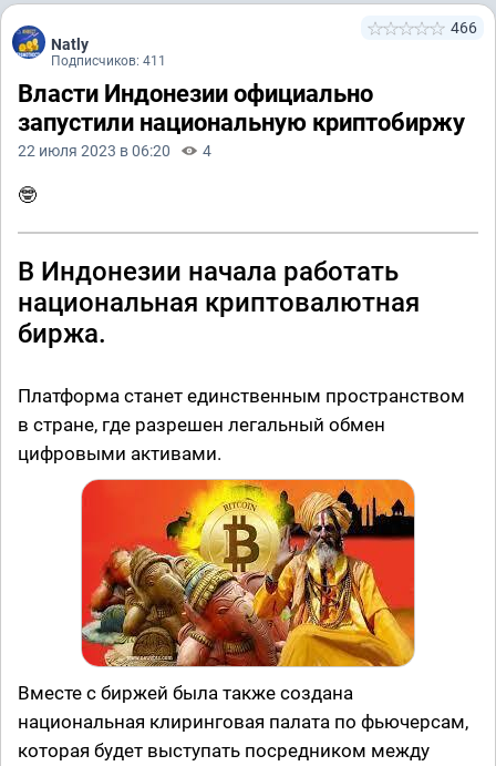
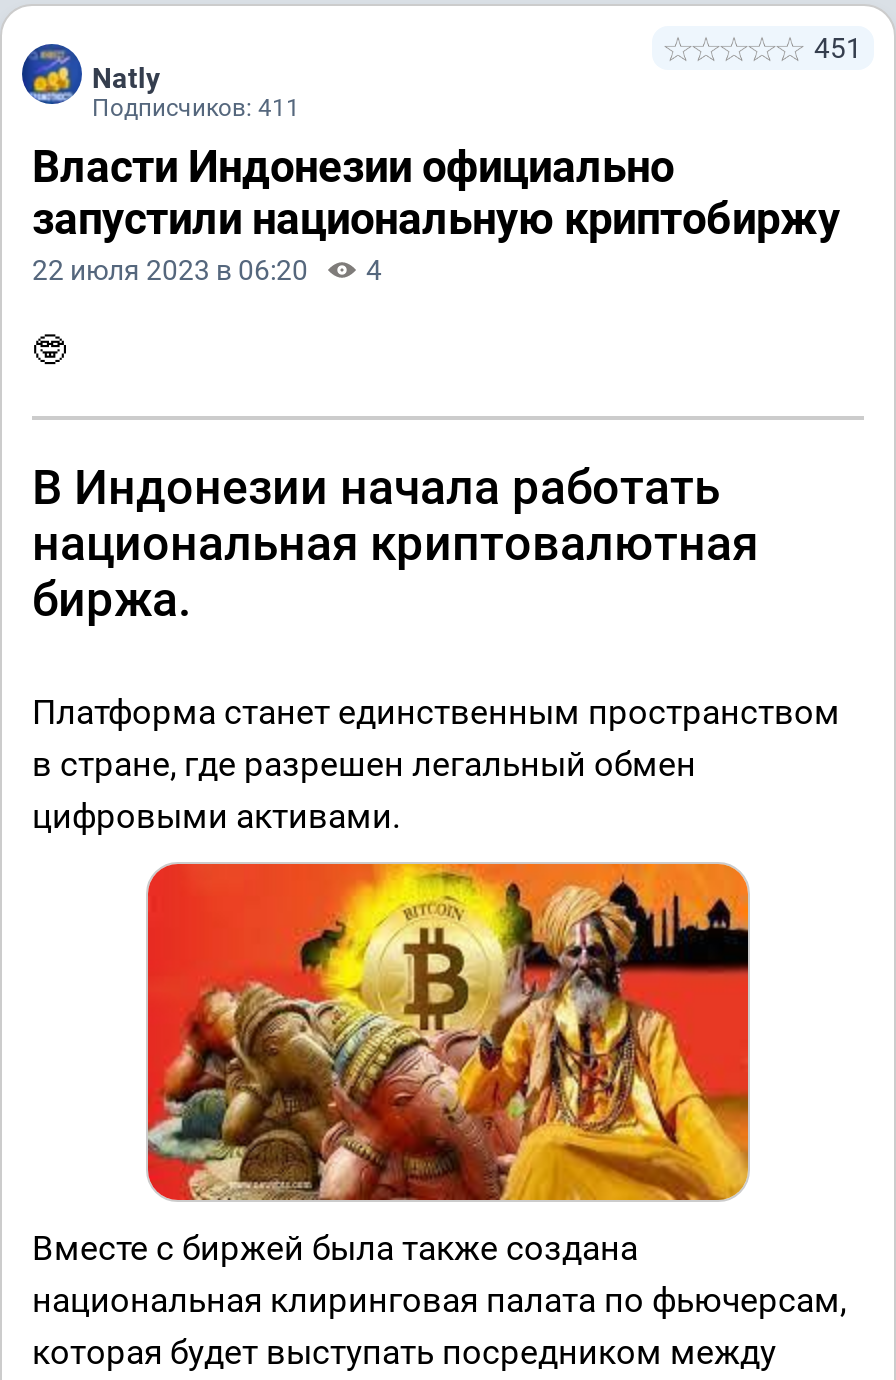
[451,19,477,37] 466 -> [814,32,862,64] 451

